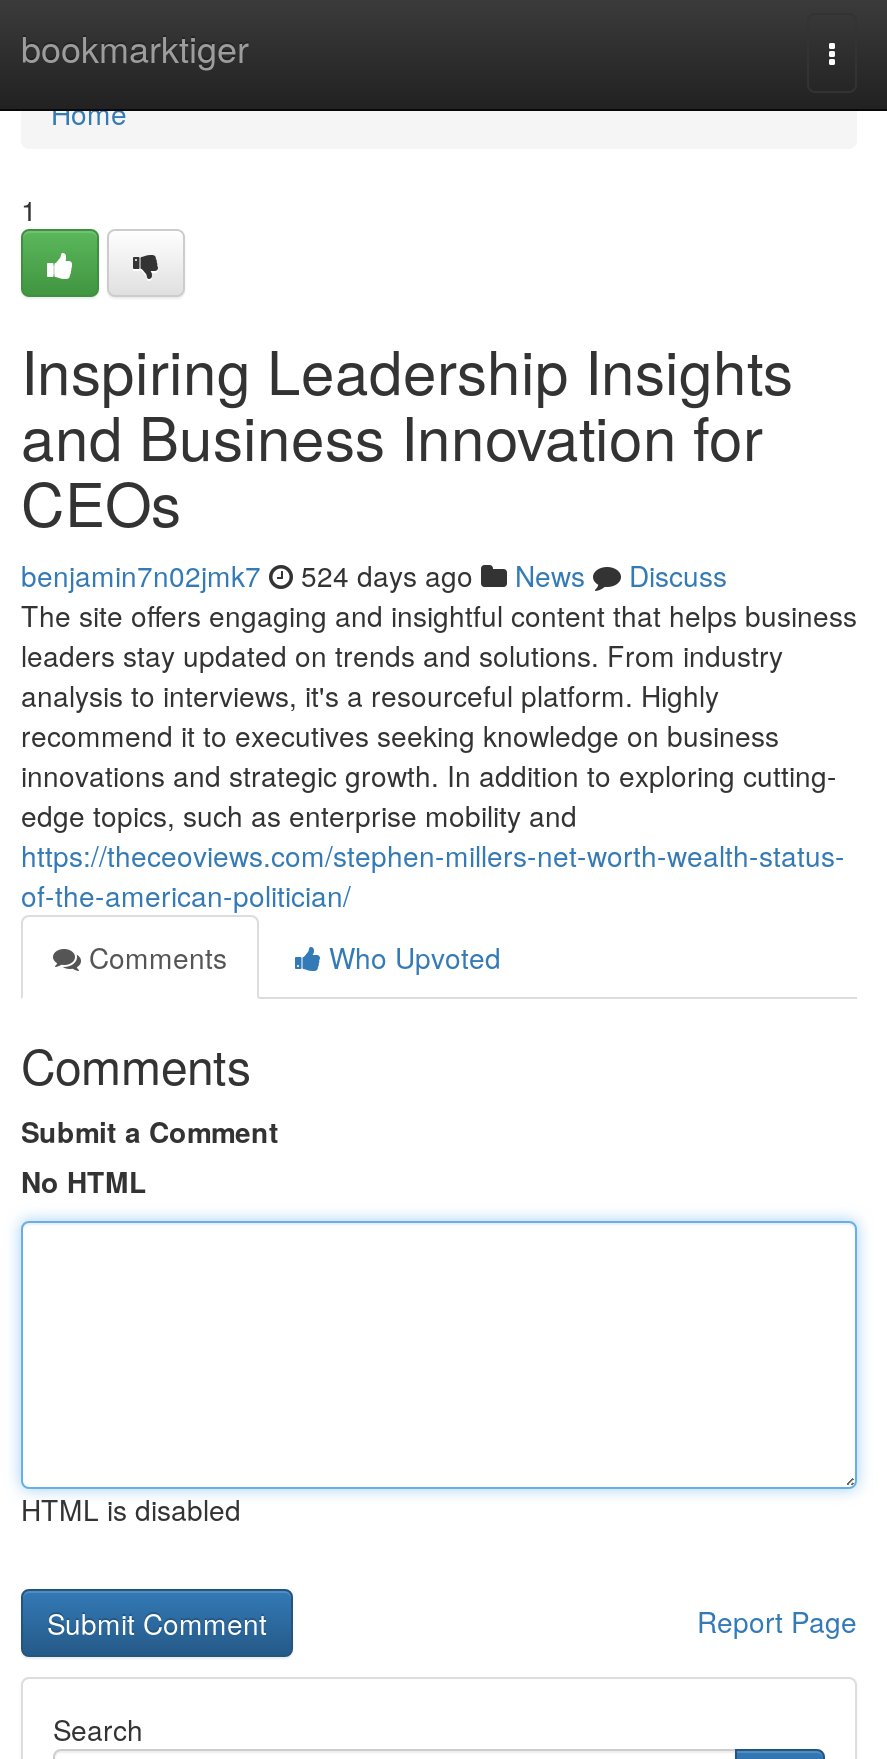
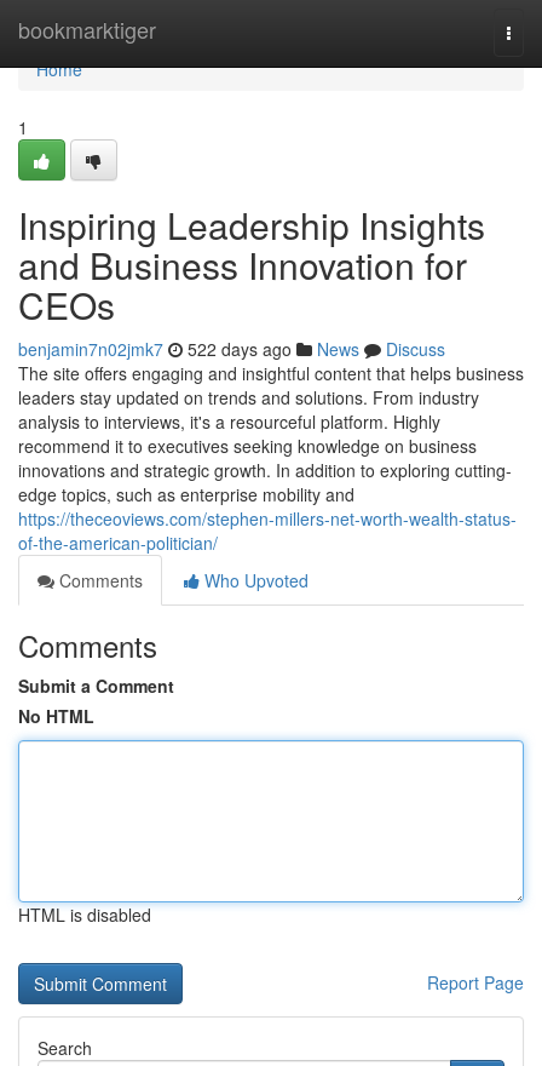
[21,555,727,595] benjamin7n02jmk7 524 days ago News Discuss -> [18,337,445,361] benjamin7n02jmk7 522 days ago News Discuss

